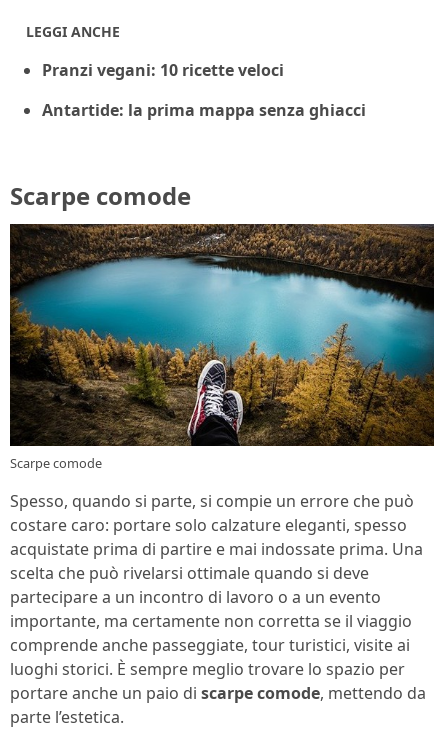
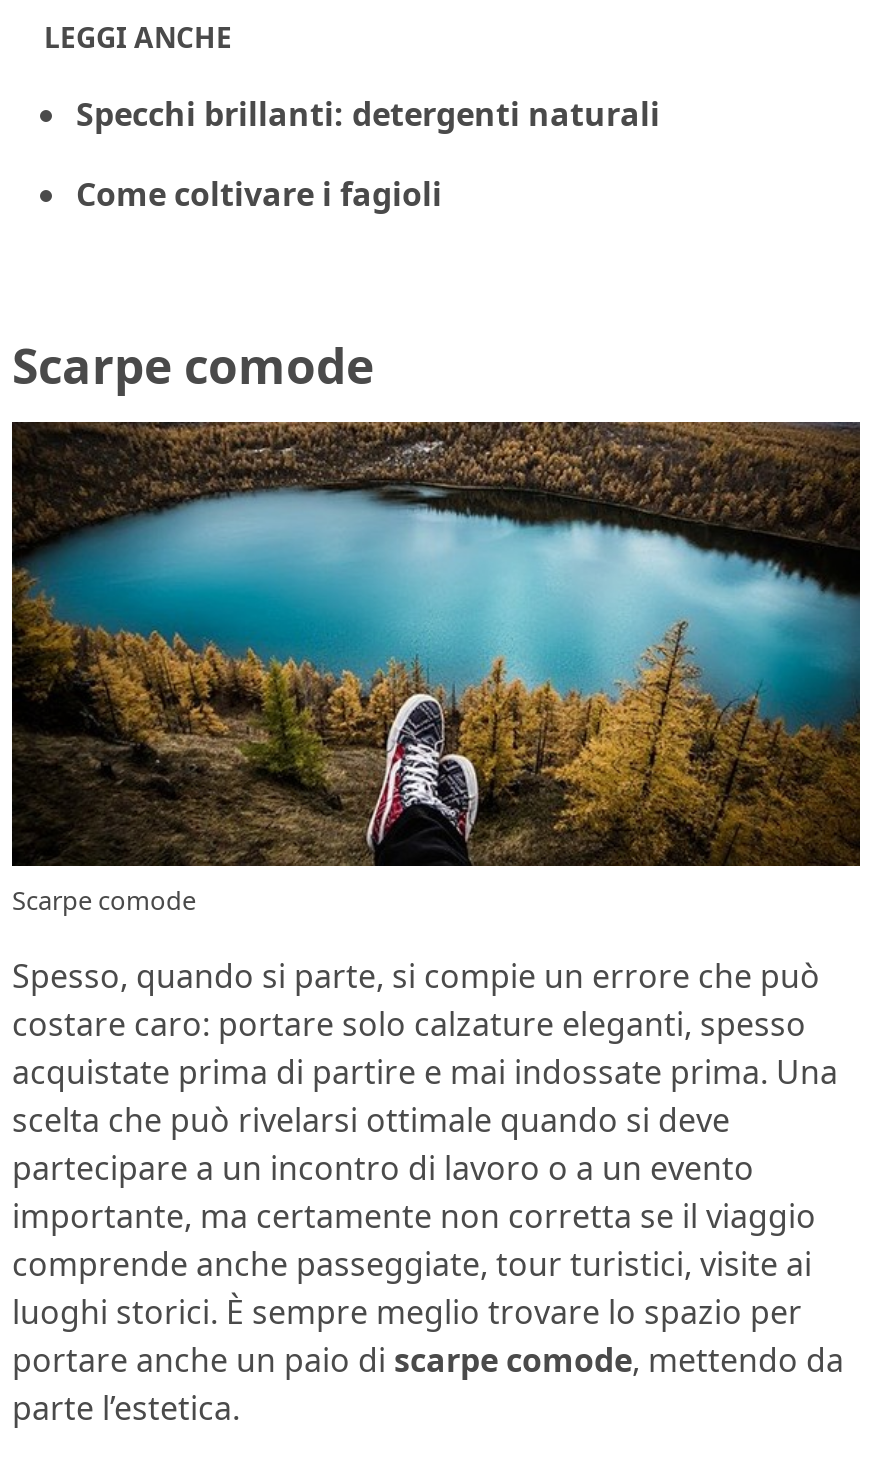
[42,59,284,81] Pranzi vegani: 10 ricette veloci -> [76,92,660,136] Specchi brillanti: detergenti naturali
[42,99,366,121] Antartide: la prima mappa senza ghiacci -> [76,172,442,216] Come coltivare i fagioli

